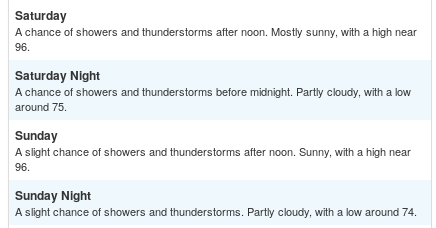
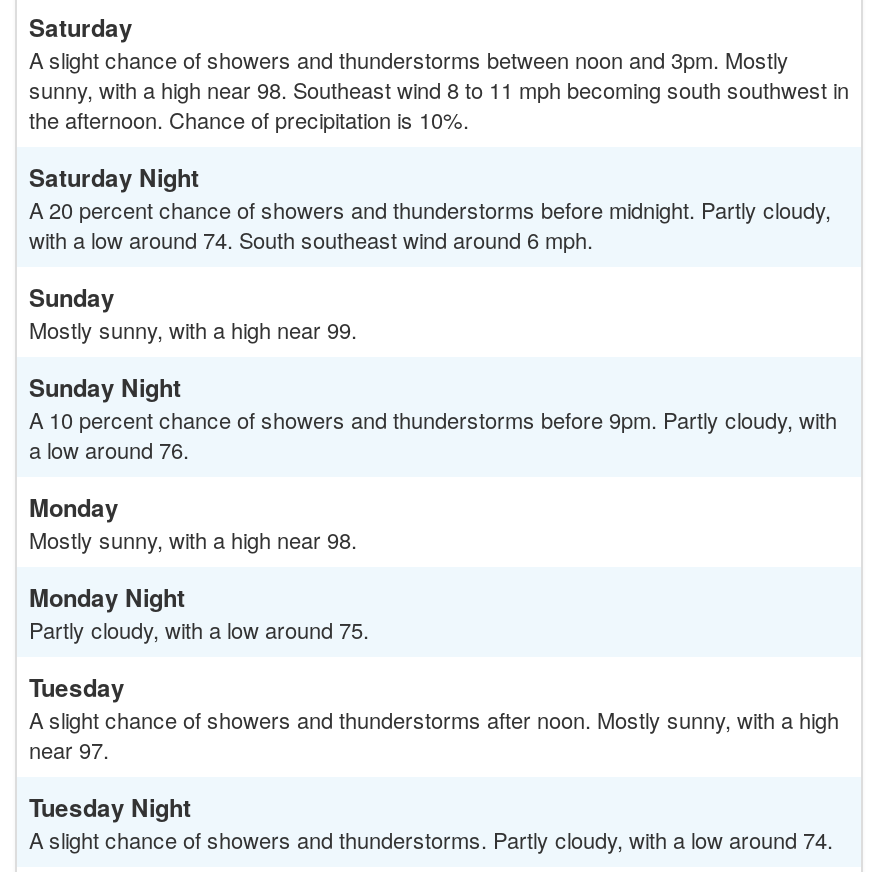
[15,23,417,54] A chance of showers and thunderstorms after noon. Mostly sunny, with a high near | 96. -> [29,44,849,136] A slight chance of showers and thunderstorms between noon and 3pm. Mostly | sunny, with a high near 98. Southeast wind 8 to 11 mph becoming south southwest in | the afternoon. Chance of precipitation is 10%.
[15,83,411,114] A chance of showers and thunderstorms before midnight. Partly cloudy, with a low | around 75. -> [29,194,831,256] A 20 percent chance of showers and thunderstorms before midnight. Partly cloudy, | with a low around 74. South southeast wind around 6 mph.
[15,143,411,174] A slight chance of showers and thunderstorms after noon. Sunny, with a high near | 96. -> [29,314,357,346] Mostly sunny, with a high near 99.
none -> [29,404,839,826] A 10 percent chance of showers and thunderstorms before 9pm. Partly cloudy, with | a low around 76. | Monday | Mostly sunny, with a high near 98. | Monday Night | Partly cloudy, with a low around 75. | Tuesday | A slight chance of showers and thunderstorms after noon. Mostly sunny, with a high | near 97. | Tuesday Night

